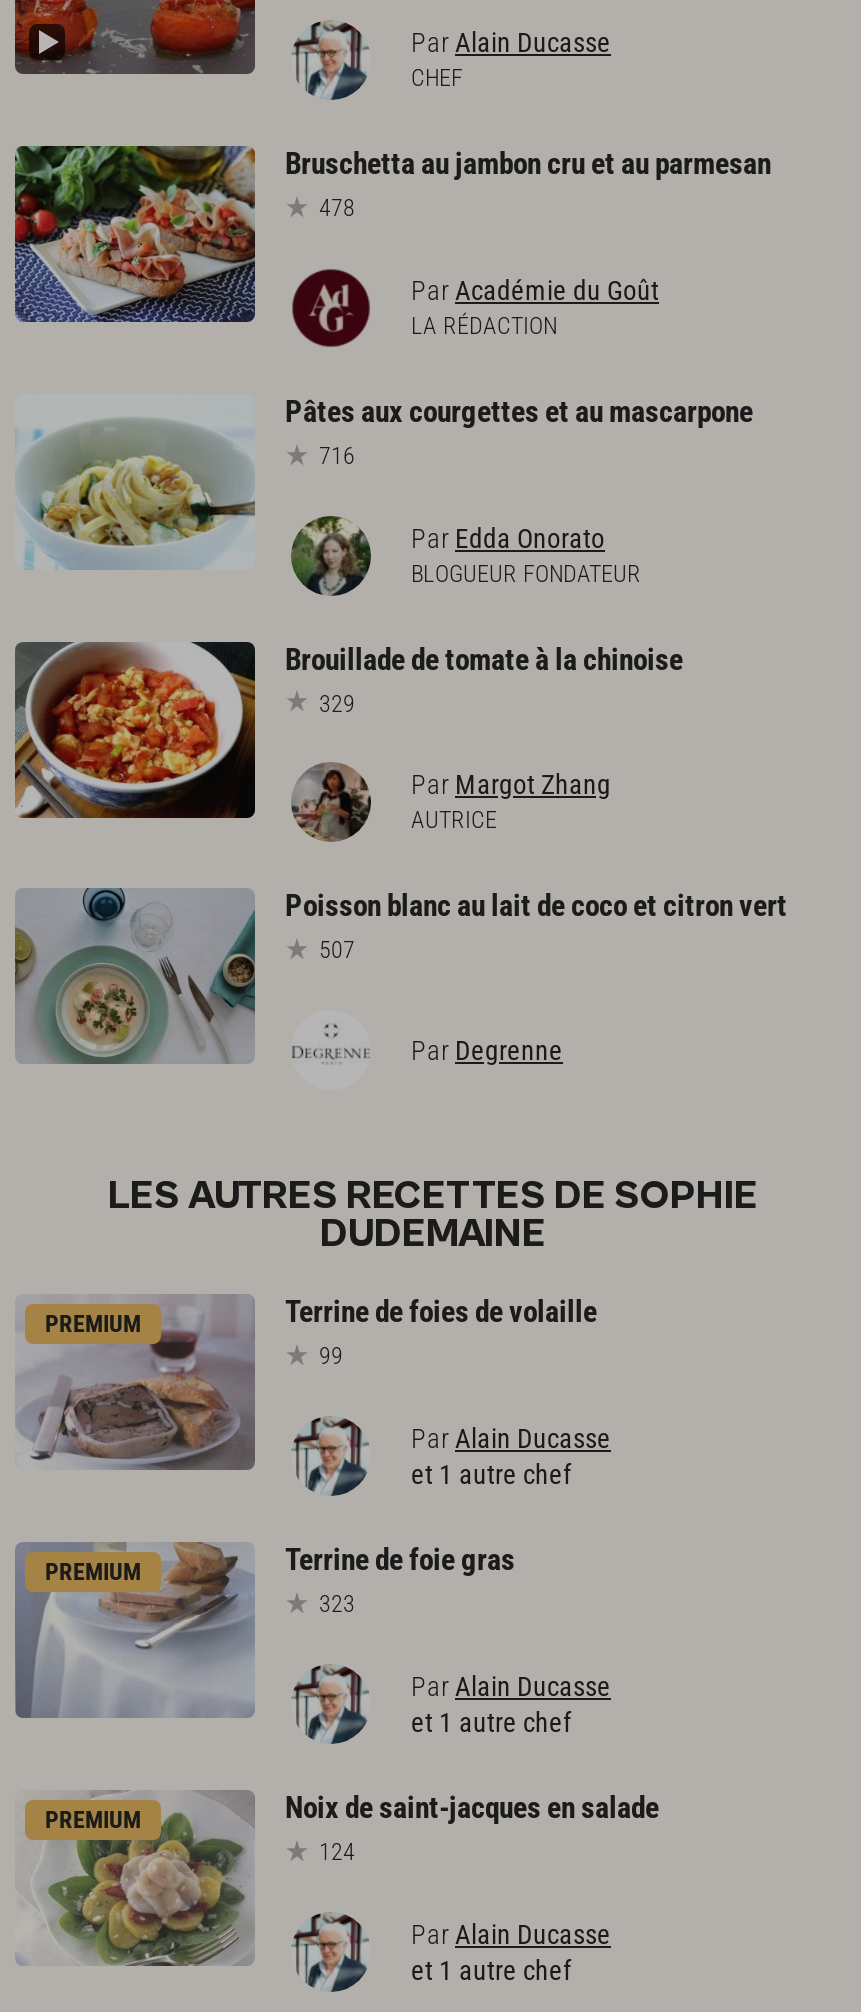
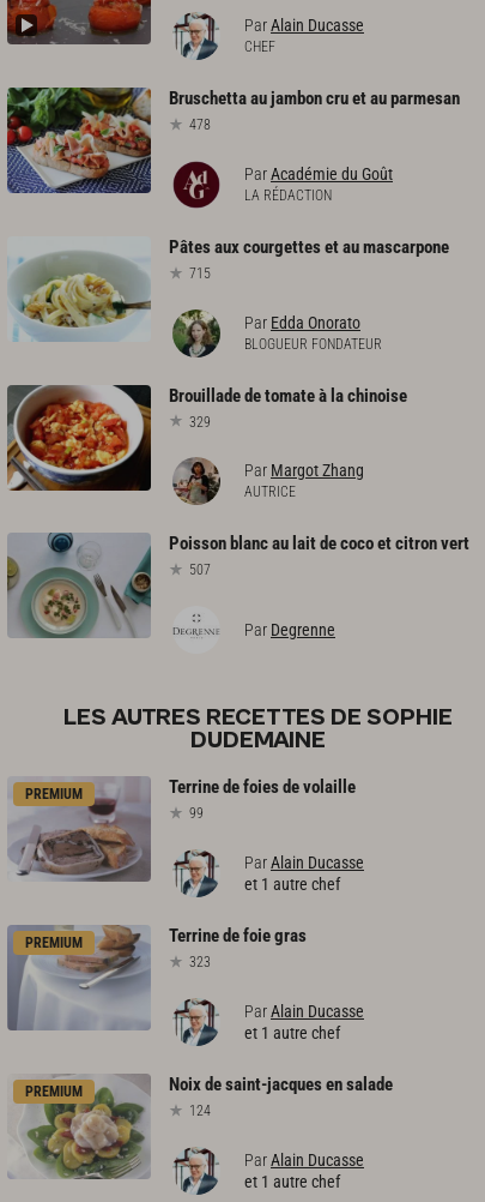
[319,441,355,469] 716 -> [189,265,211,281] 715

